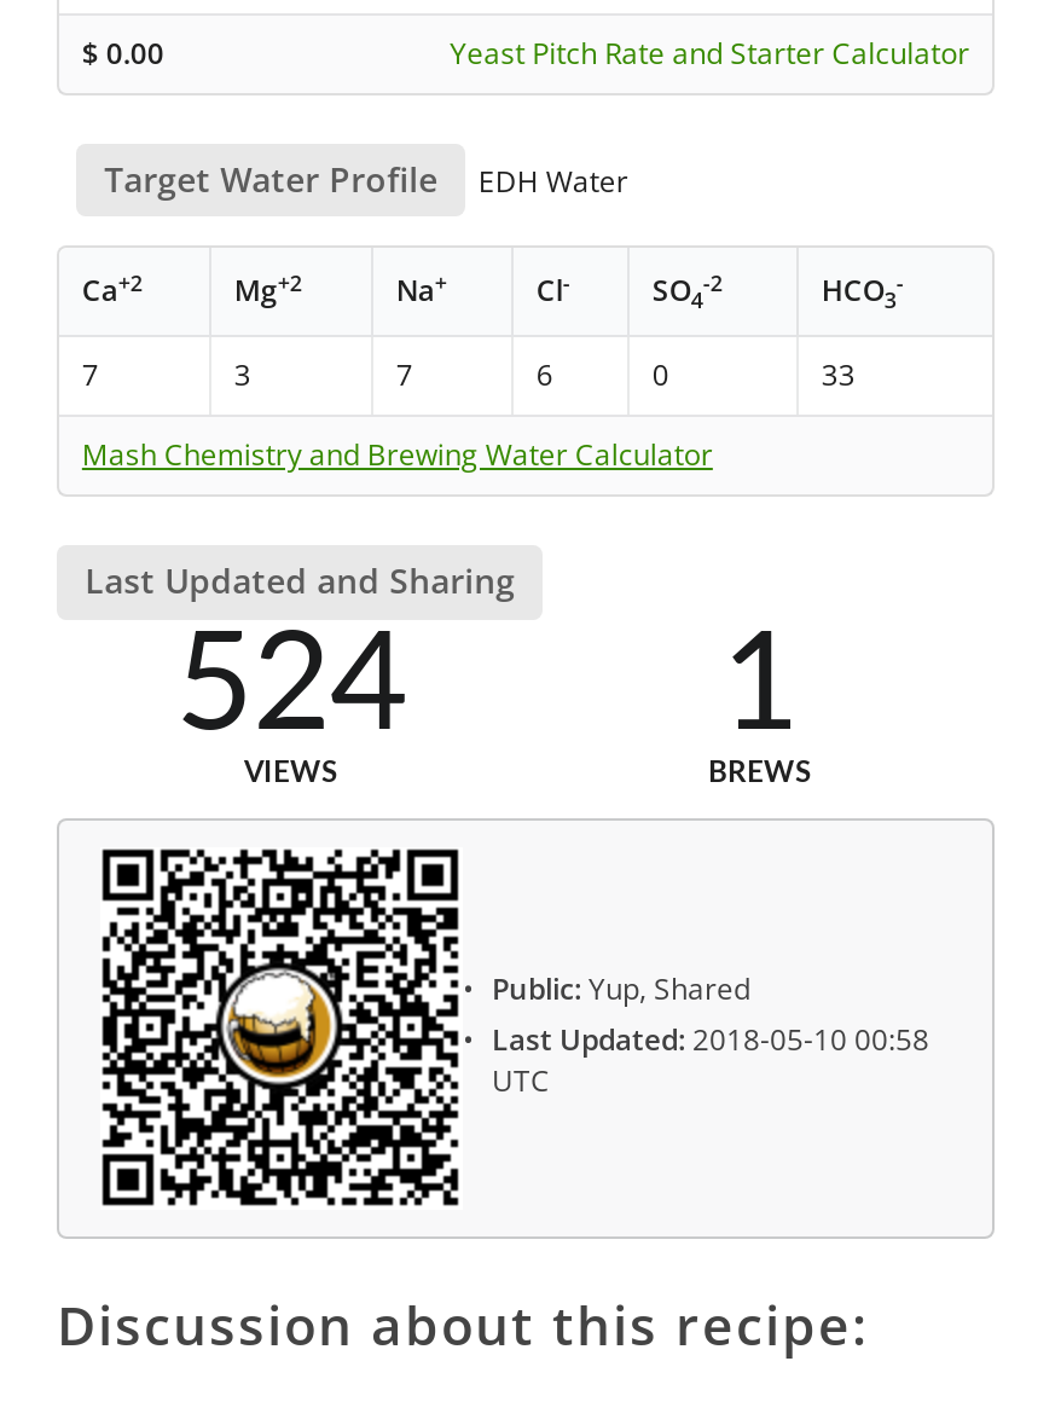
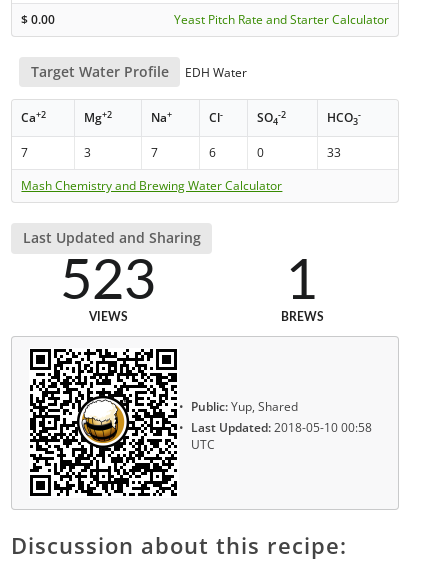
[175,619,407,754] 524 -> [60,254,156,310] 523

